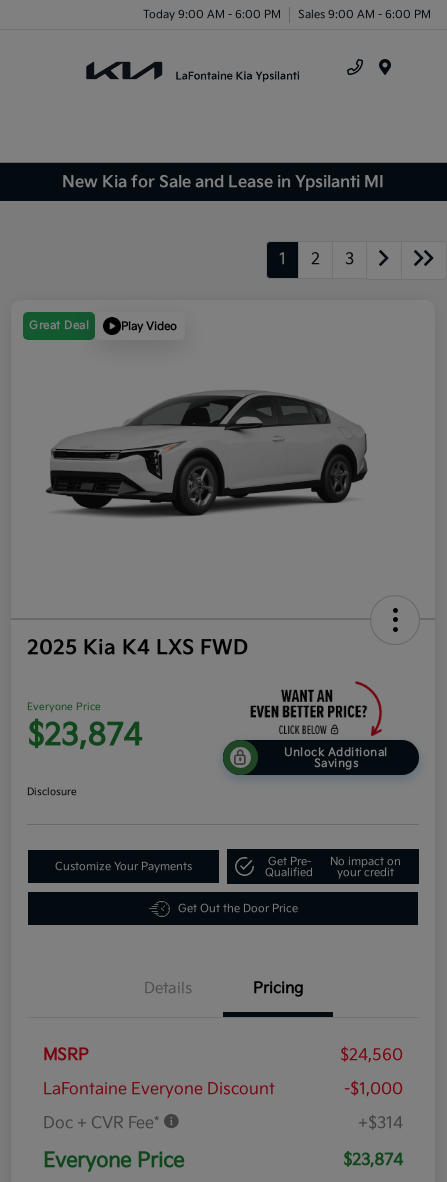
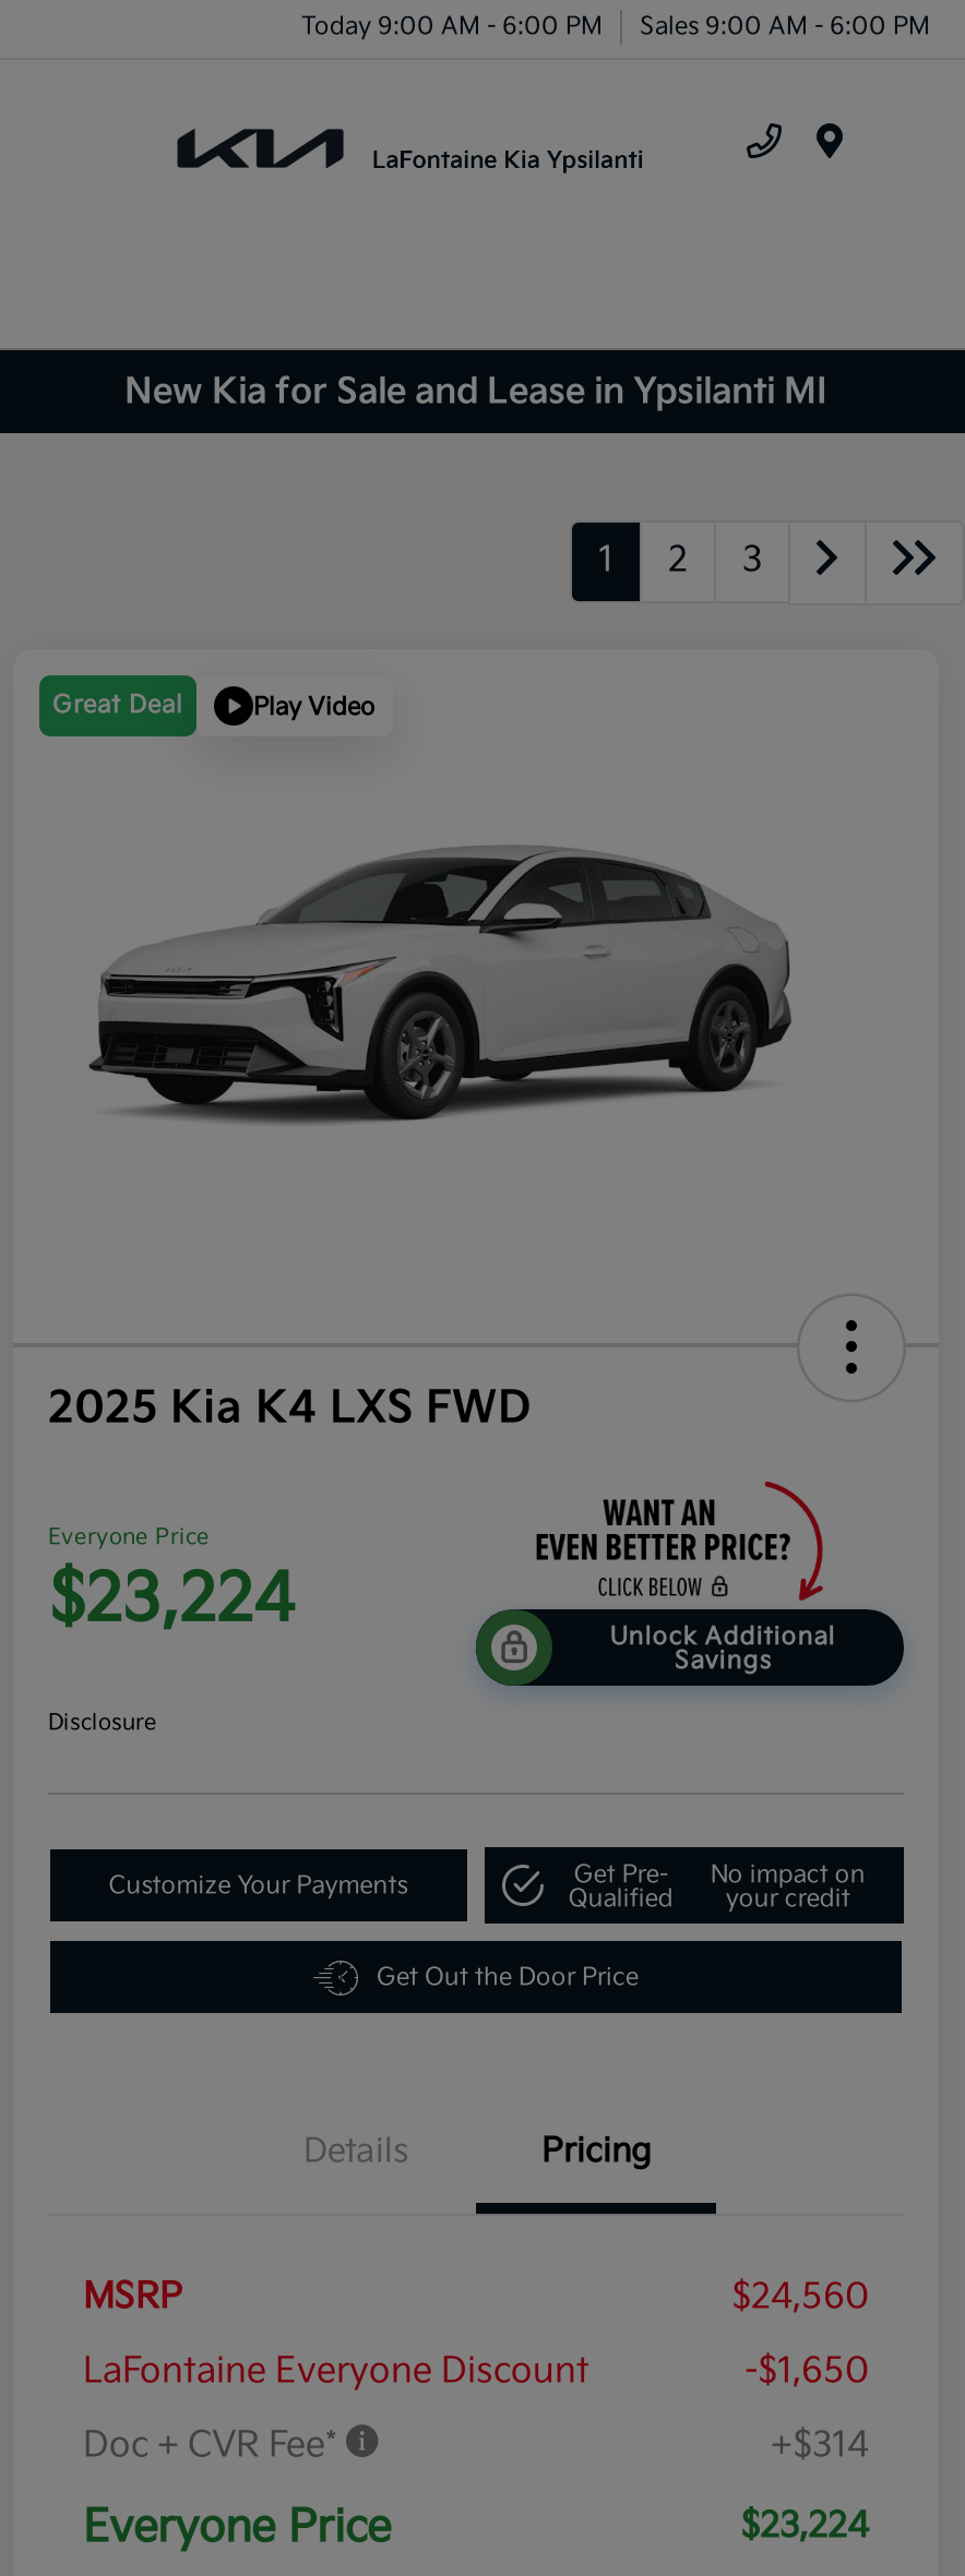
[27,718,142,754] $23,874 -> [48,1560,295,1639] $23,224
[344,1080,403,1099] -$1,000 -> [744,2351,869,2393] -$1,650
[343,1151,403,1170] $23,874 -> [740,2506,869,2548] $23,224

